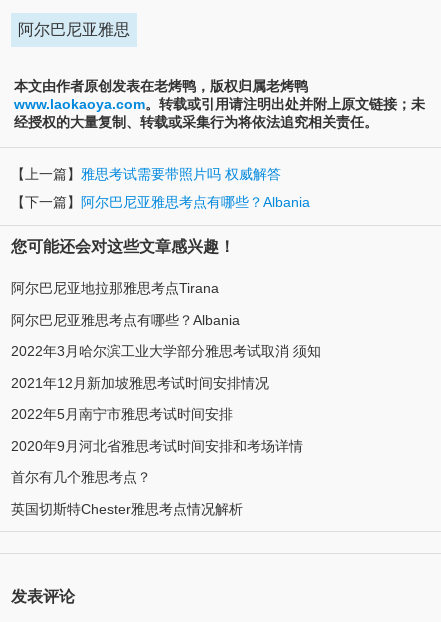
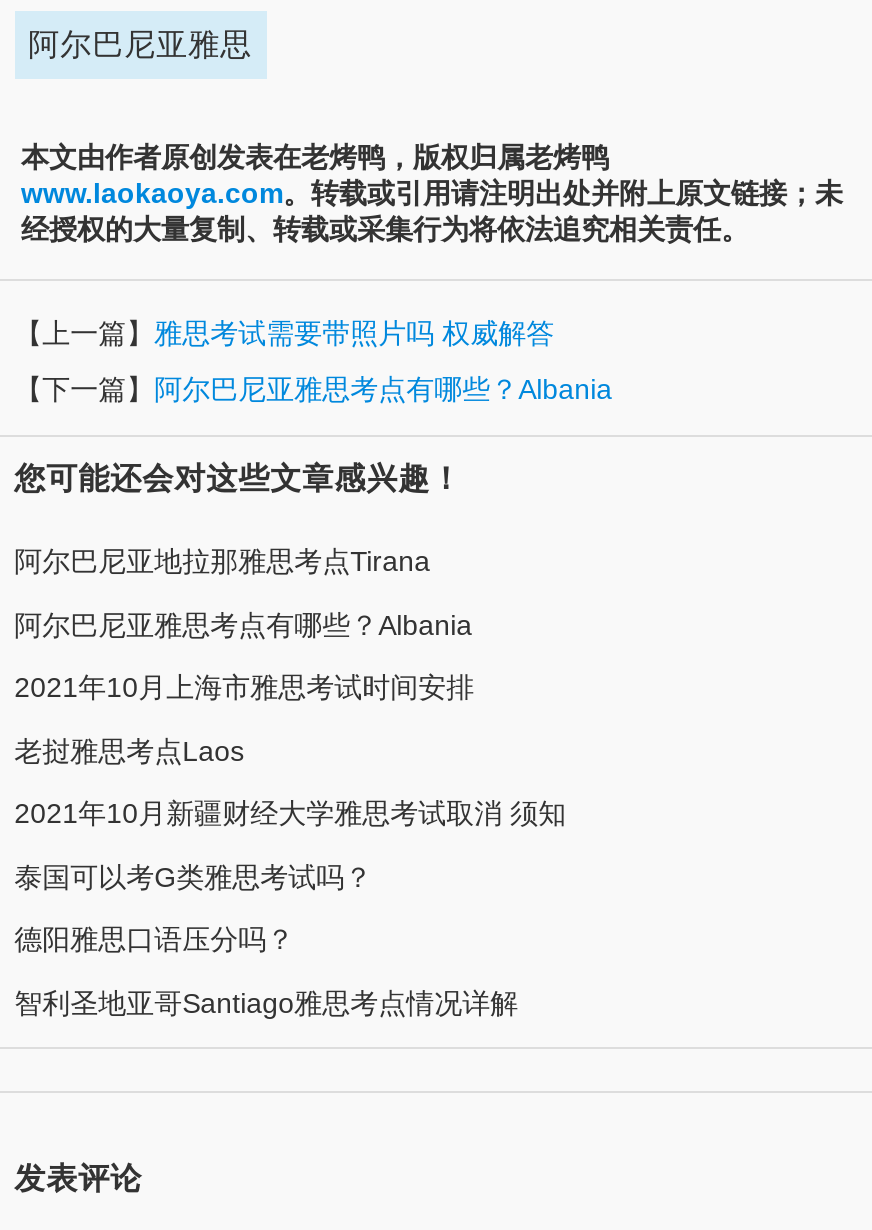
[11,343,321,359] 2022年3月哈尔滨工业大学部分雅思考试取消 须知 -> [14,672,474,704] 2021年10月上海市雅思考试时间安排
[11,375,269,391] 2021年12月新加坡雅思考试时间安排情况 -> [14,735,244,767] 老挝雅思考点Laos
[11,406,233,422] 2022年5月南宁市雅思考试时间安排 -> [14,798,566,830] 2021年10月新疆财经大学雅思考试取消 须知
[11,438,303,454] 2020年9月河北省雅思考试时间安排和考场详情 -> [14,861,372,893] 泰国可以考G类雅思考试吗？
[11,469,151,485] 首尔有几个雅思考点？ -> [14,924,294,956] 德阳雅思口语压分吗？
[11,501,243,517] 英国切斯特Chester雅思考点情况解析 -> [14,987,518,1019] 智利圣地亚哥Santiago雅思考点情况详解

